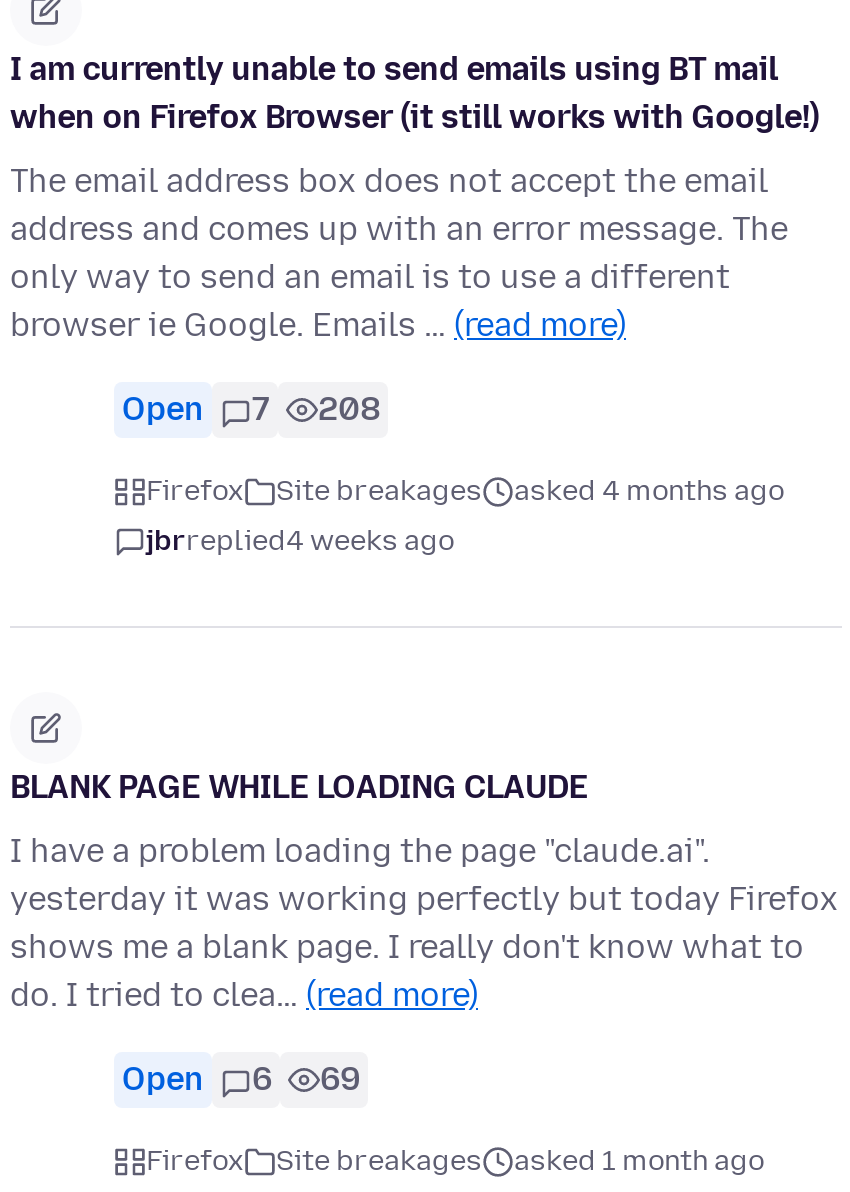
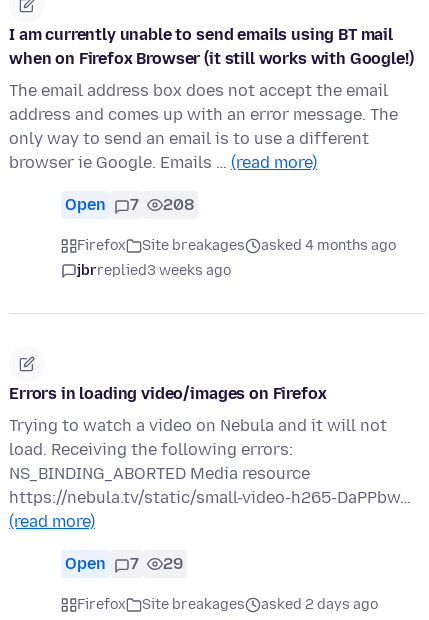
[146,525,454,559] jbrreplied4 weeks ago -> [77,262,231,279] jbrreplied3 weeks ago
[10,769,588,807] BLANK PAGE WHILE LOADING CLAUDE -> [9,384,326,403] Errors in loading video/images on Firefox
[10,833,838,1015] I have a problem loading the page "claude.ai". | yesterday it was working perfectly but today Firefox | shows me a blank page. I really don't know what to | do. I tried to clea… (read more) -> [9,416,411,531] Trying to watch a video on Nebula and it will not | load. Receiving the following errors: | NS_BINDING_ABORTED Media resource | https://nebula.tv/static/small-video-h265-DaPPbw… | (read more)
[252,1061,272,1099] 6 -> [130,554,139,573] 7
[320,1061,360,1099] 69 -> [163,554,183,573] 29
[514,1145,764,1179] asked 1 month ago -> [261,596,378,613] asked 2 days ago

